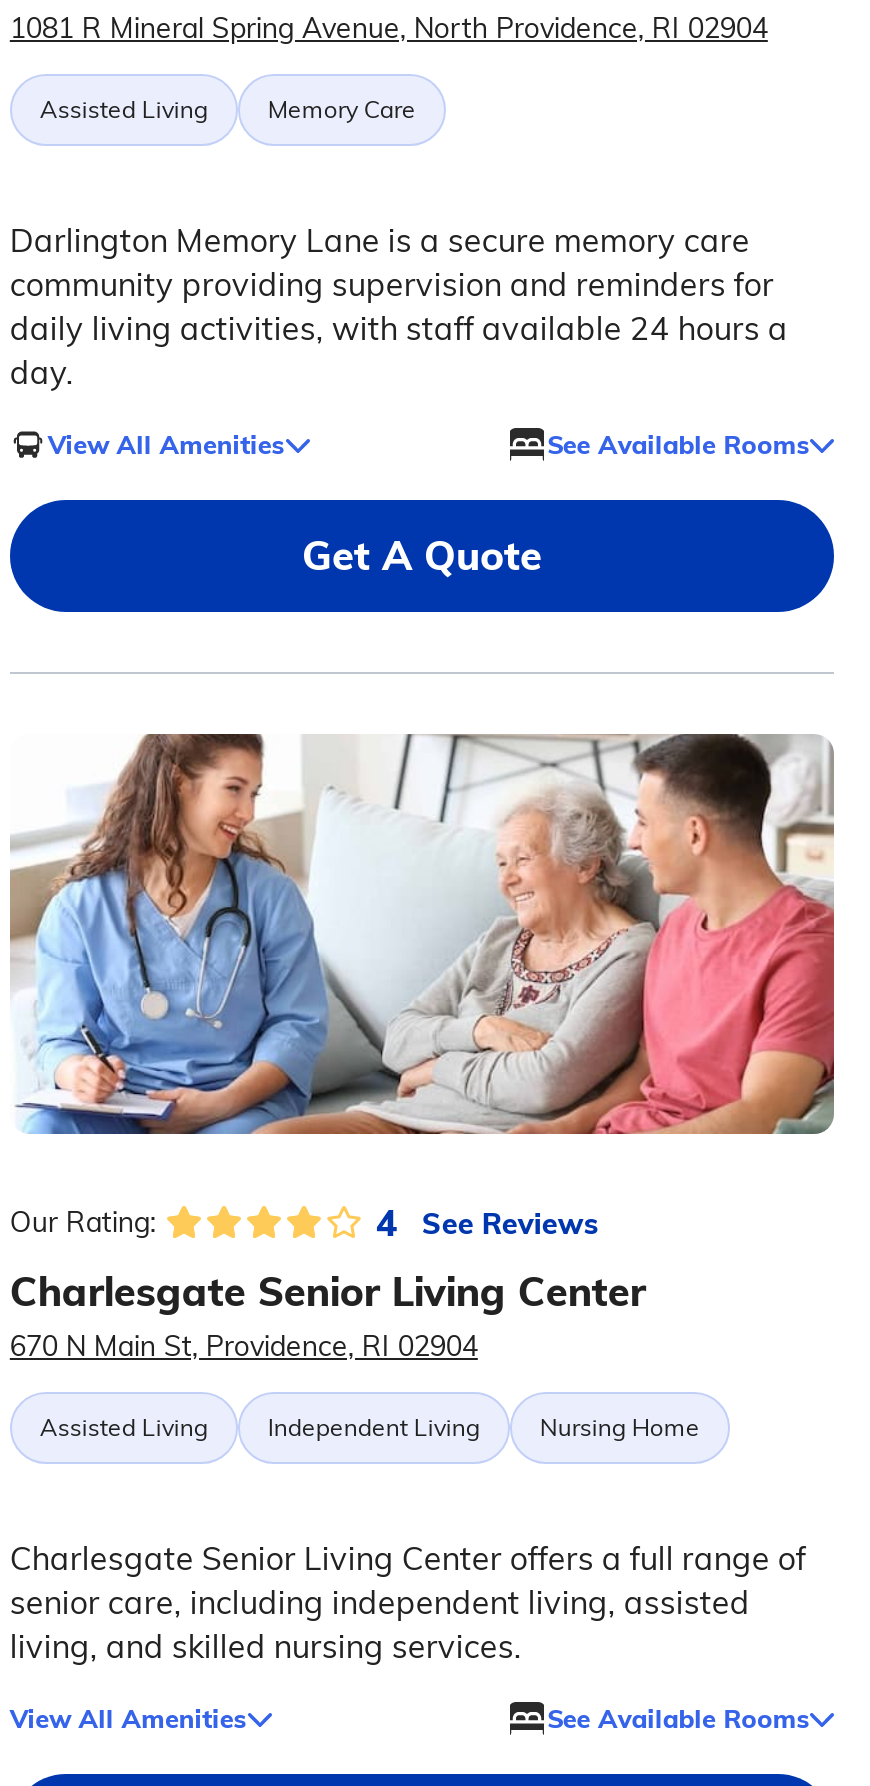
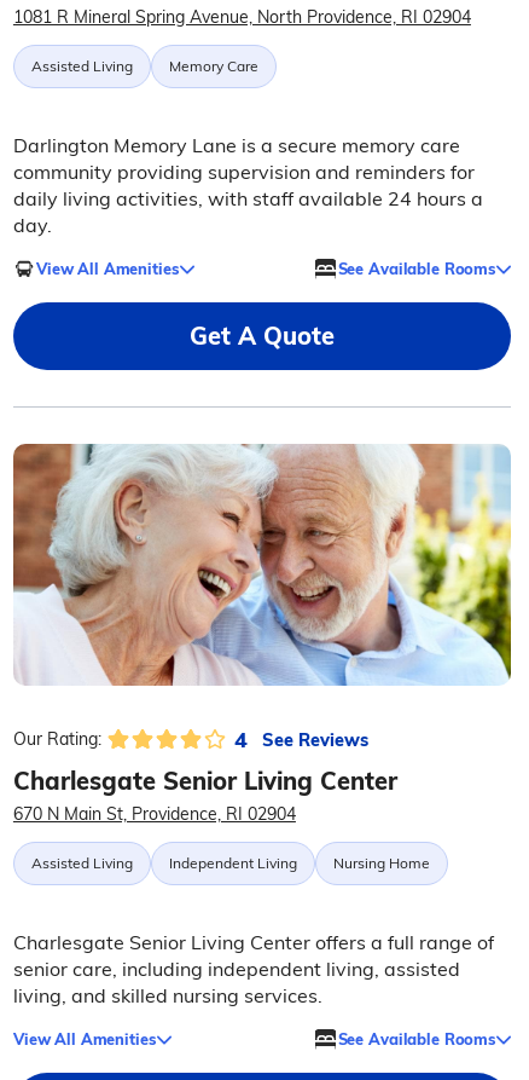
[10,732,836,1136] [image] -> [12,443,512,687] [image]

